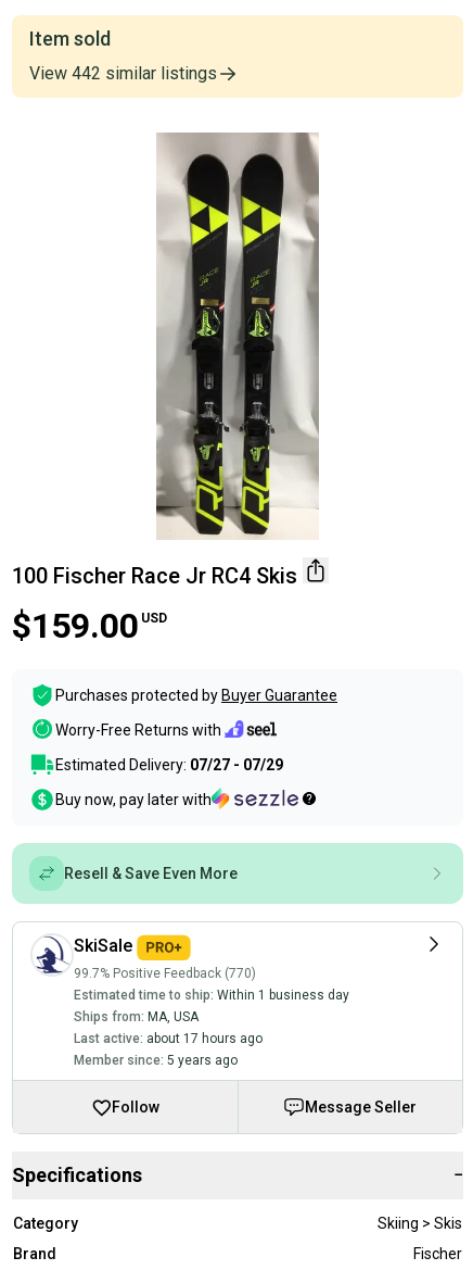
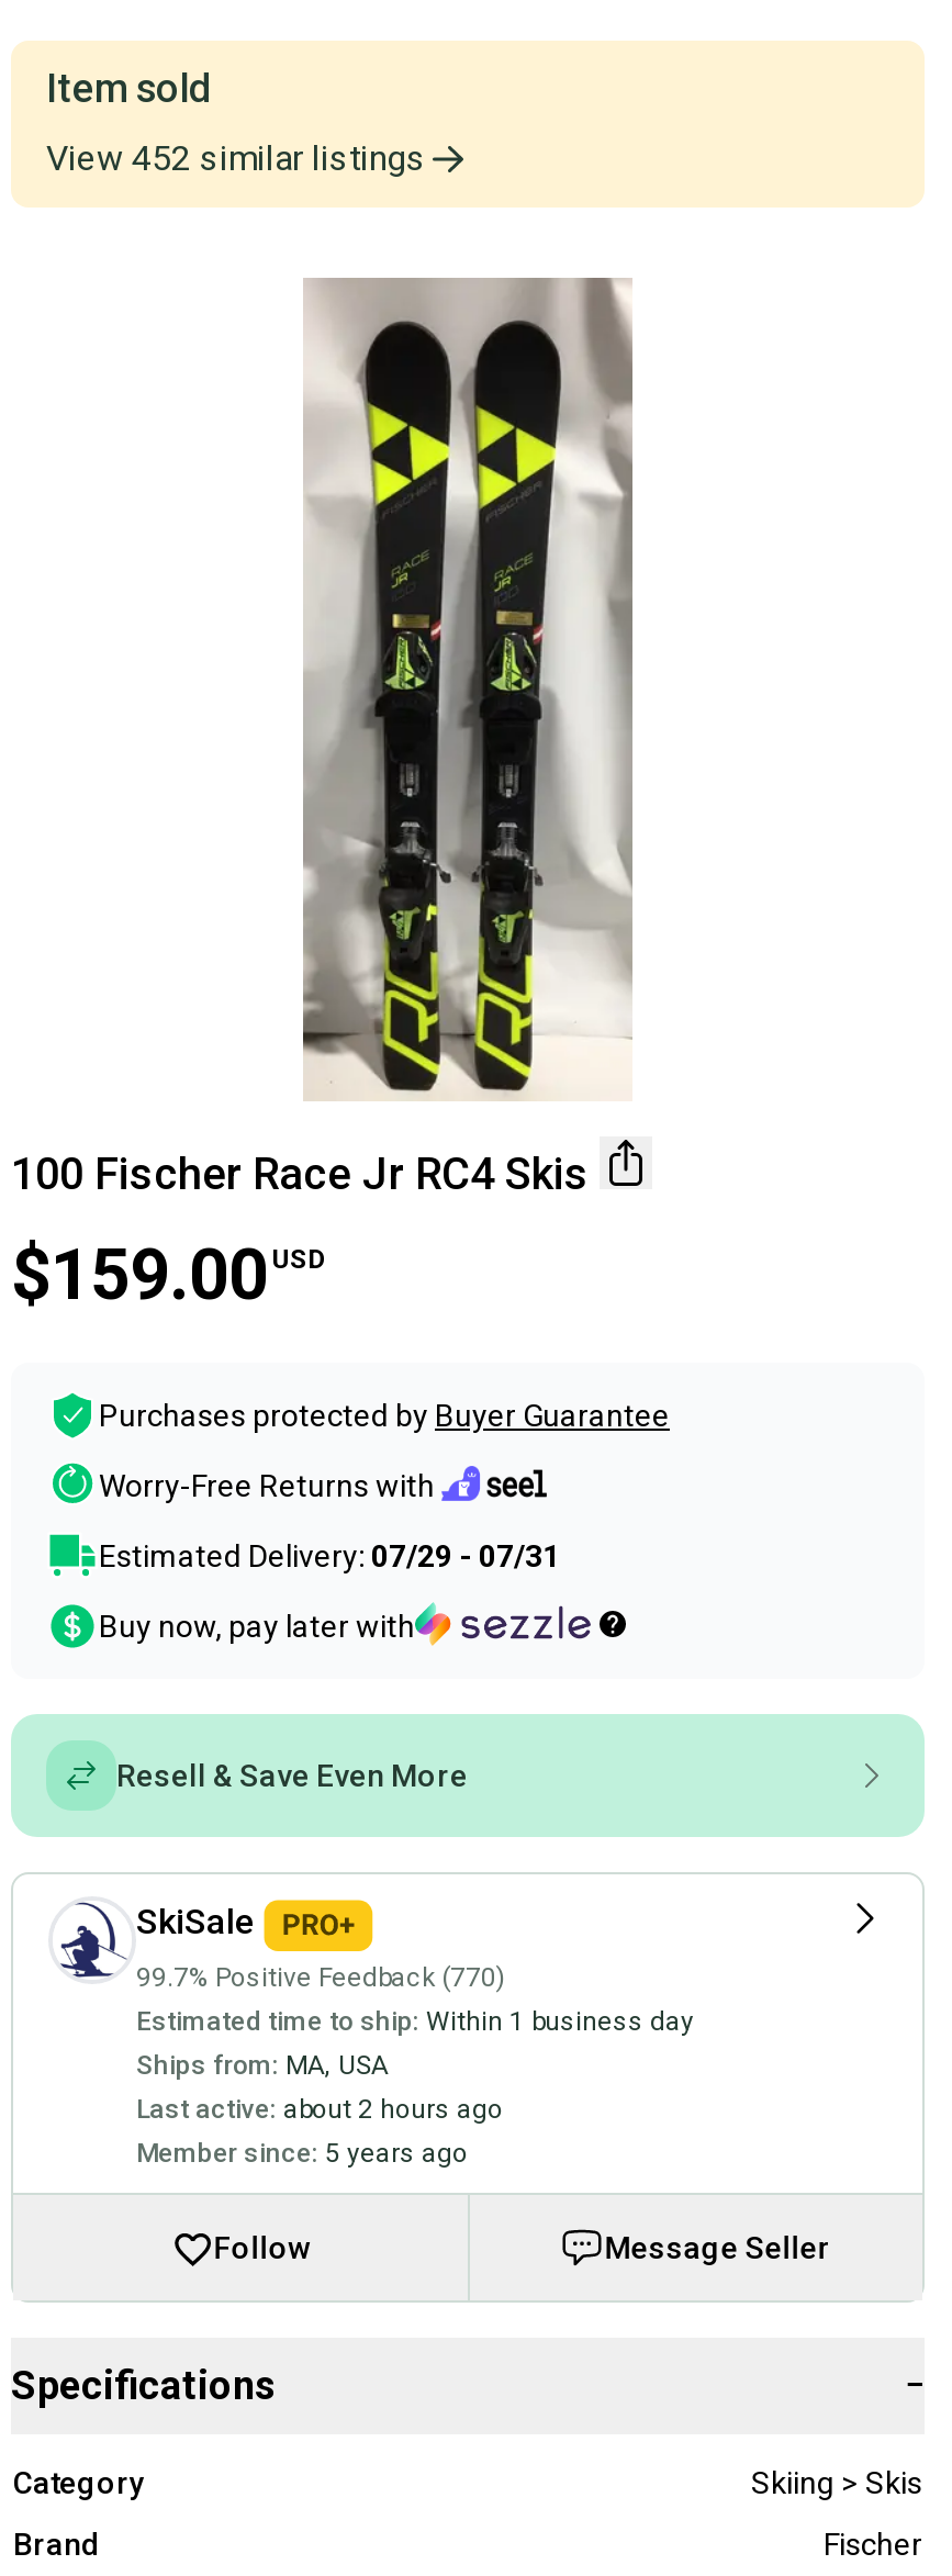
[29,63,217,84] View 442 similar listings -> [46,138,426,180] View 452 similar listings
[55,757,283,774] Estimated Delivery: 07/27 - 07/29 -> [99,1539,560,1574] Estimated Delivery: 07/29 - 07/31
[74,1031,263,1046] Last active: about 17 hours ago -> [136,2094,503,2125] Last active: about 2 hours ago

